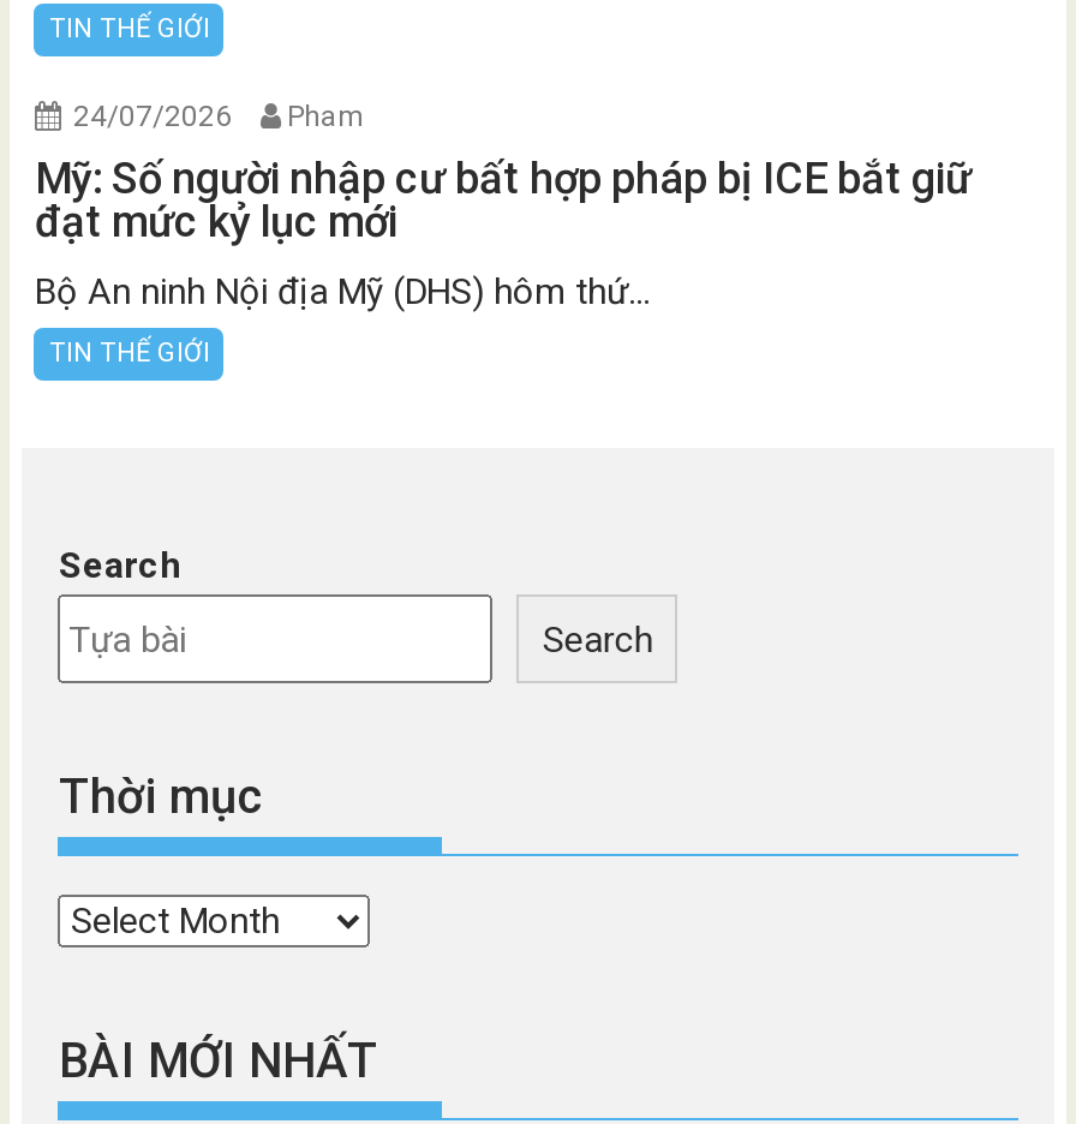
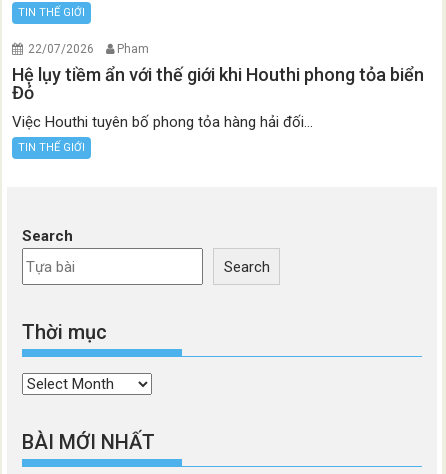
[73,98,364,132] 24/07/2026 Pham -> [28,41,149,55] 22/07/2026 Pham
[35,151,972,245] Mỹ: Số người nhập cư bất hợp pháp bị ICE bắt giữ | đạt mức kỷ lục mới -> [12,63,424,102] Hệ lụy tiềm ẩn với thế giới khi Houthi phong tỏa biển | Đỏ
[35,269,650,312] Bộ An ninh Nội địa Mỹ (DHS) hôm thứ... -> [12,112,313,130] Việc Houthi tuyên bố phong tỏa hàng hải đối...

